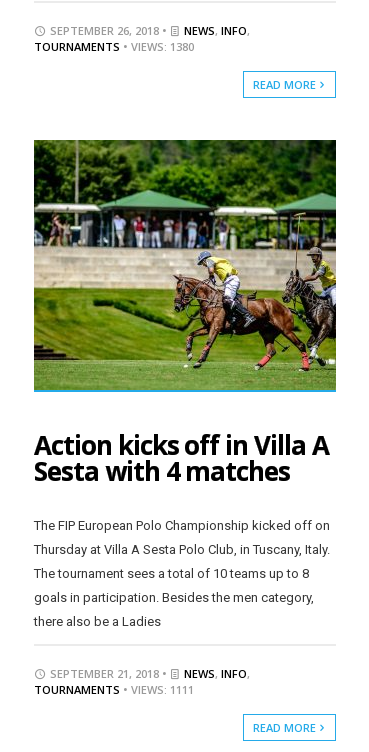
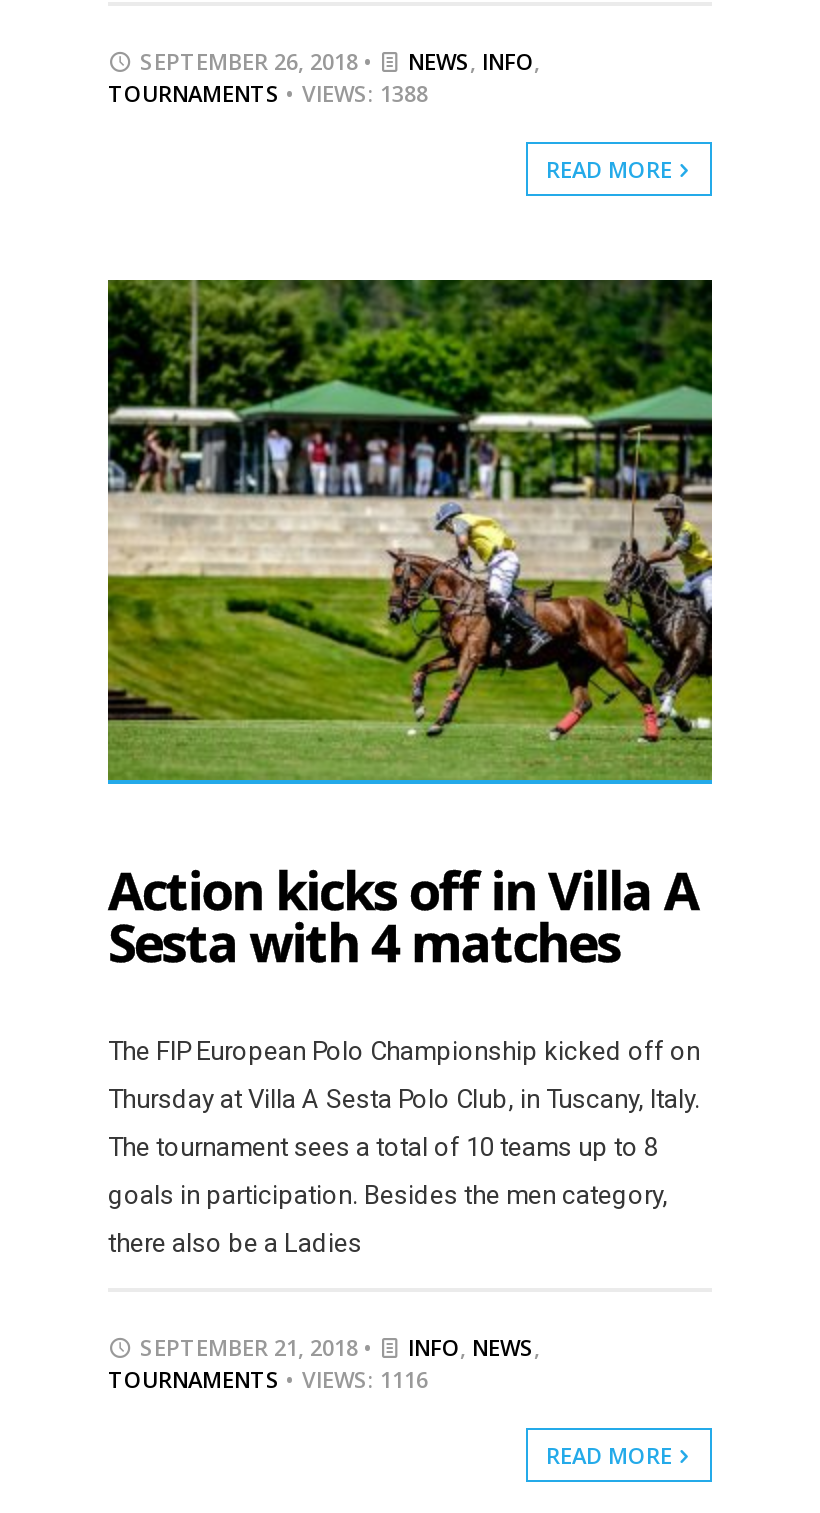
[34,39,194,54] TOURNAMENTS • VIEWS: 1380 -> [108,77,428,107] TOURNAMENTS • VIEWS: 1388
[34,666,250,697] NEWS, INFO, | TOURNAMENTS • VIEWS: 1111 -> [108,1331,540,1393] INFO, NEWS, | TOURNAMENTS • VIEWS: 1116

